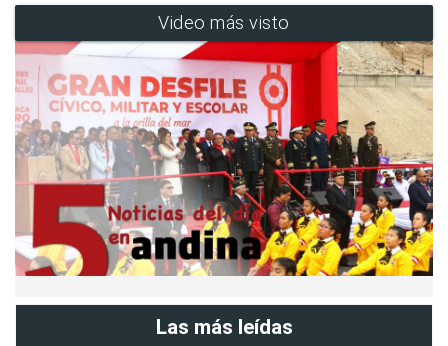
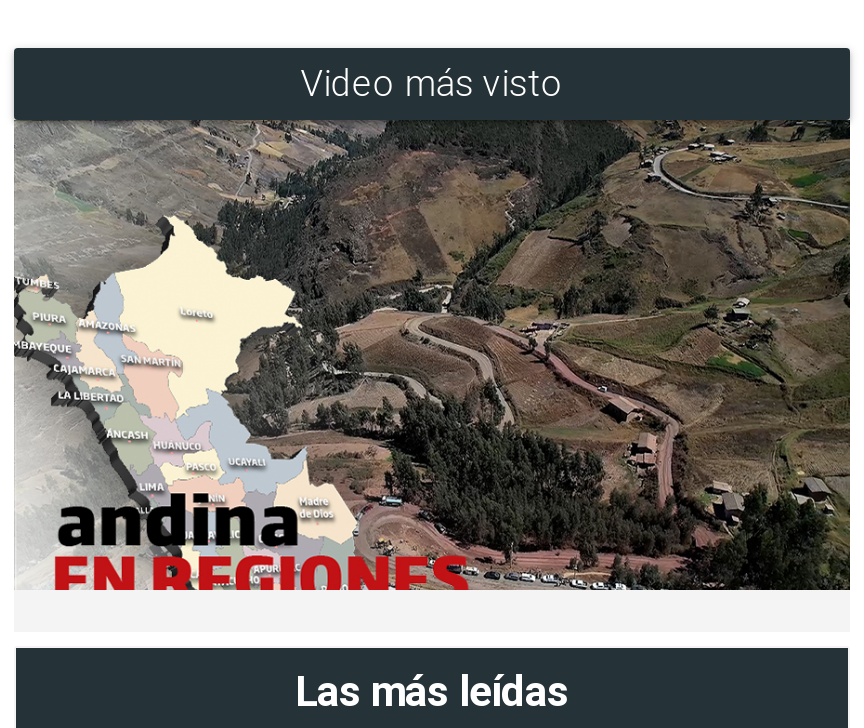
[15,40,434,277] [image] -> [12,120,852,592] [image]

